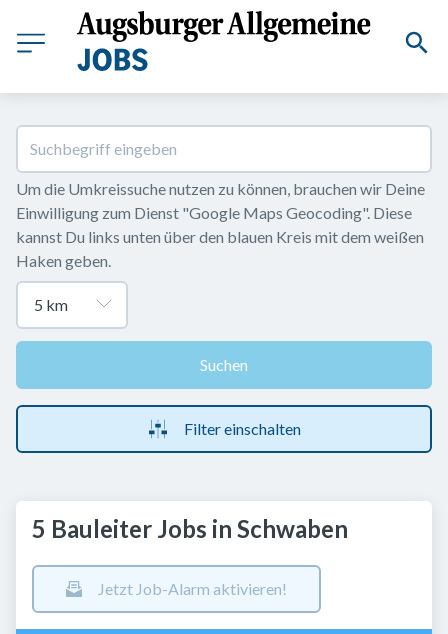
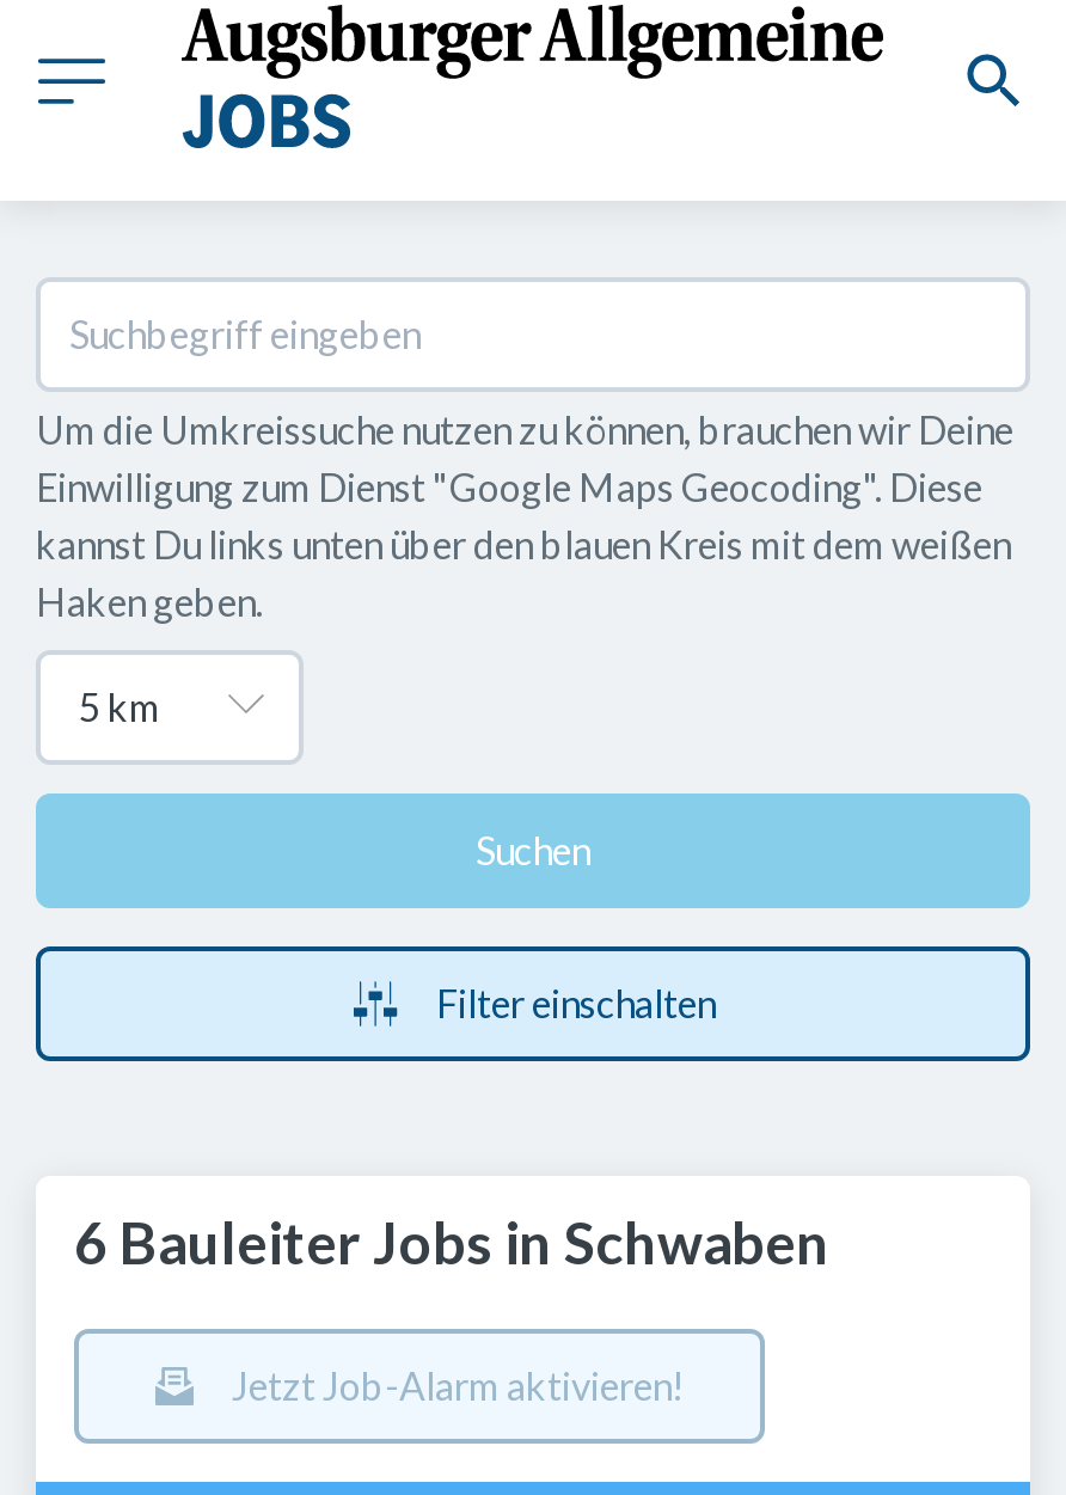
[32,514,348,543] 5 Bauleiter Jobs in Schwaben -> [74,1207,829,1276] 6 Bauleiter Jobs in Schwaben

